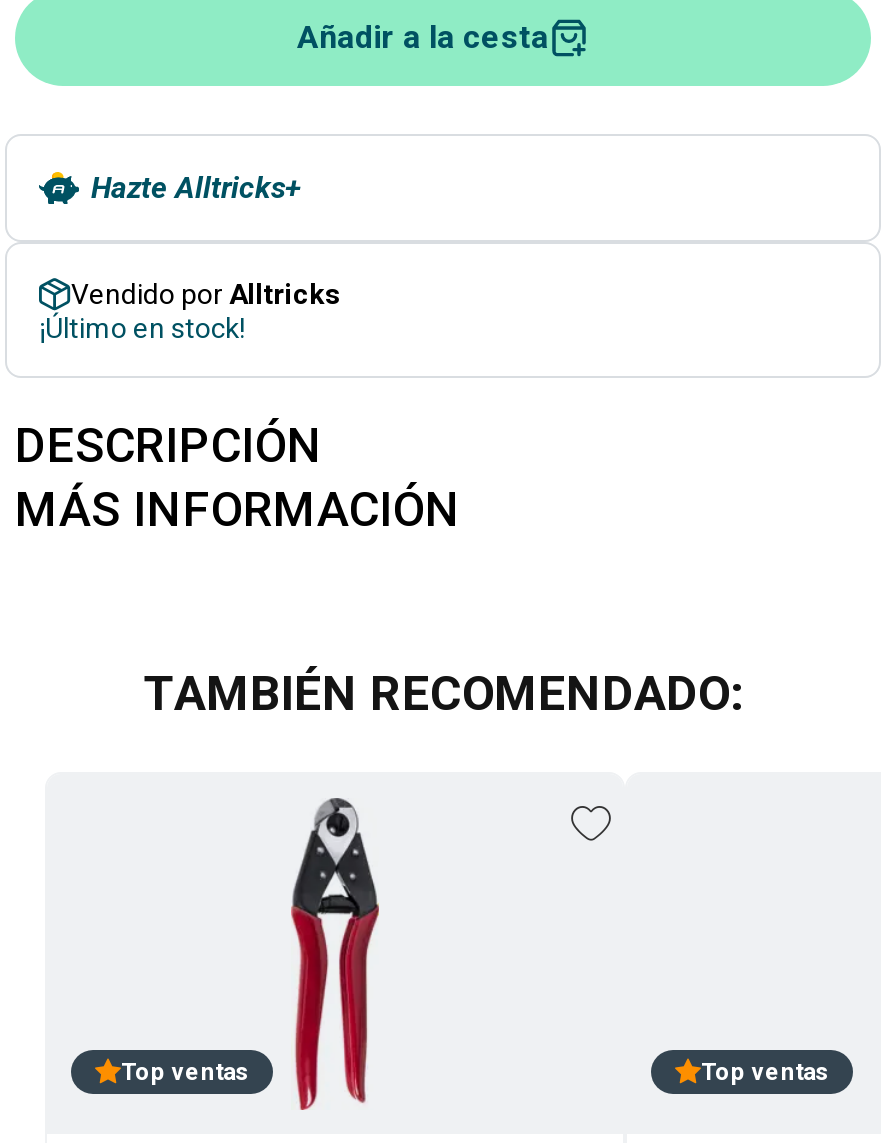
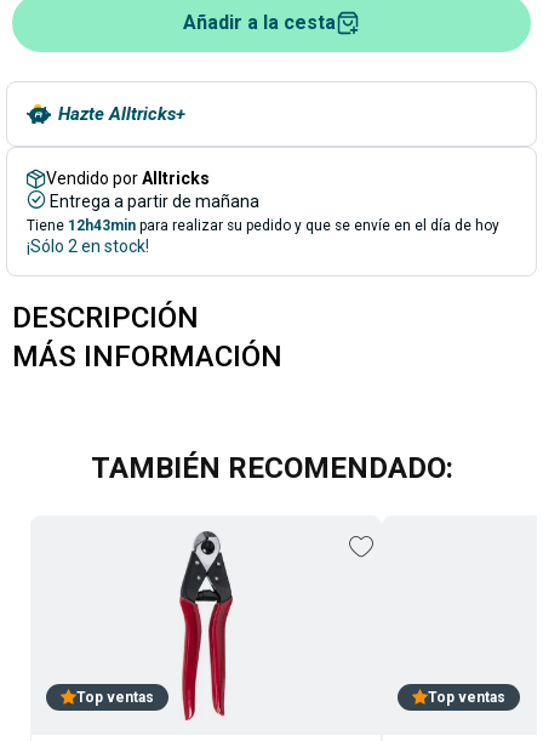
[39,312,245,344] ¡Último en stock! -> [27,192,499,256] Entrega a partir de mañana | Tiene 12h43min para realizar su pedido y que se envíe en el día de hoy | ¡Sólo 2 en stock!

